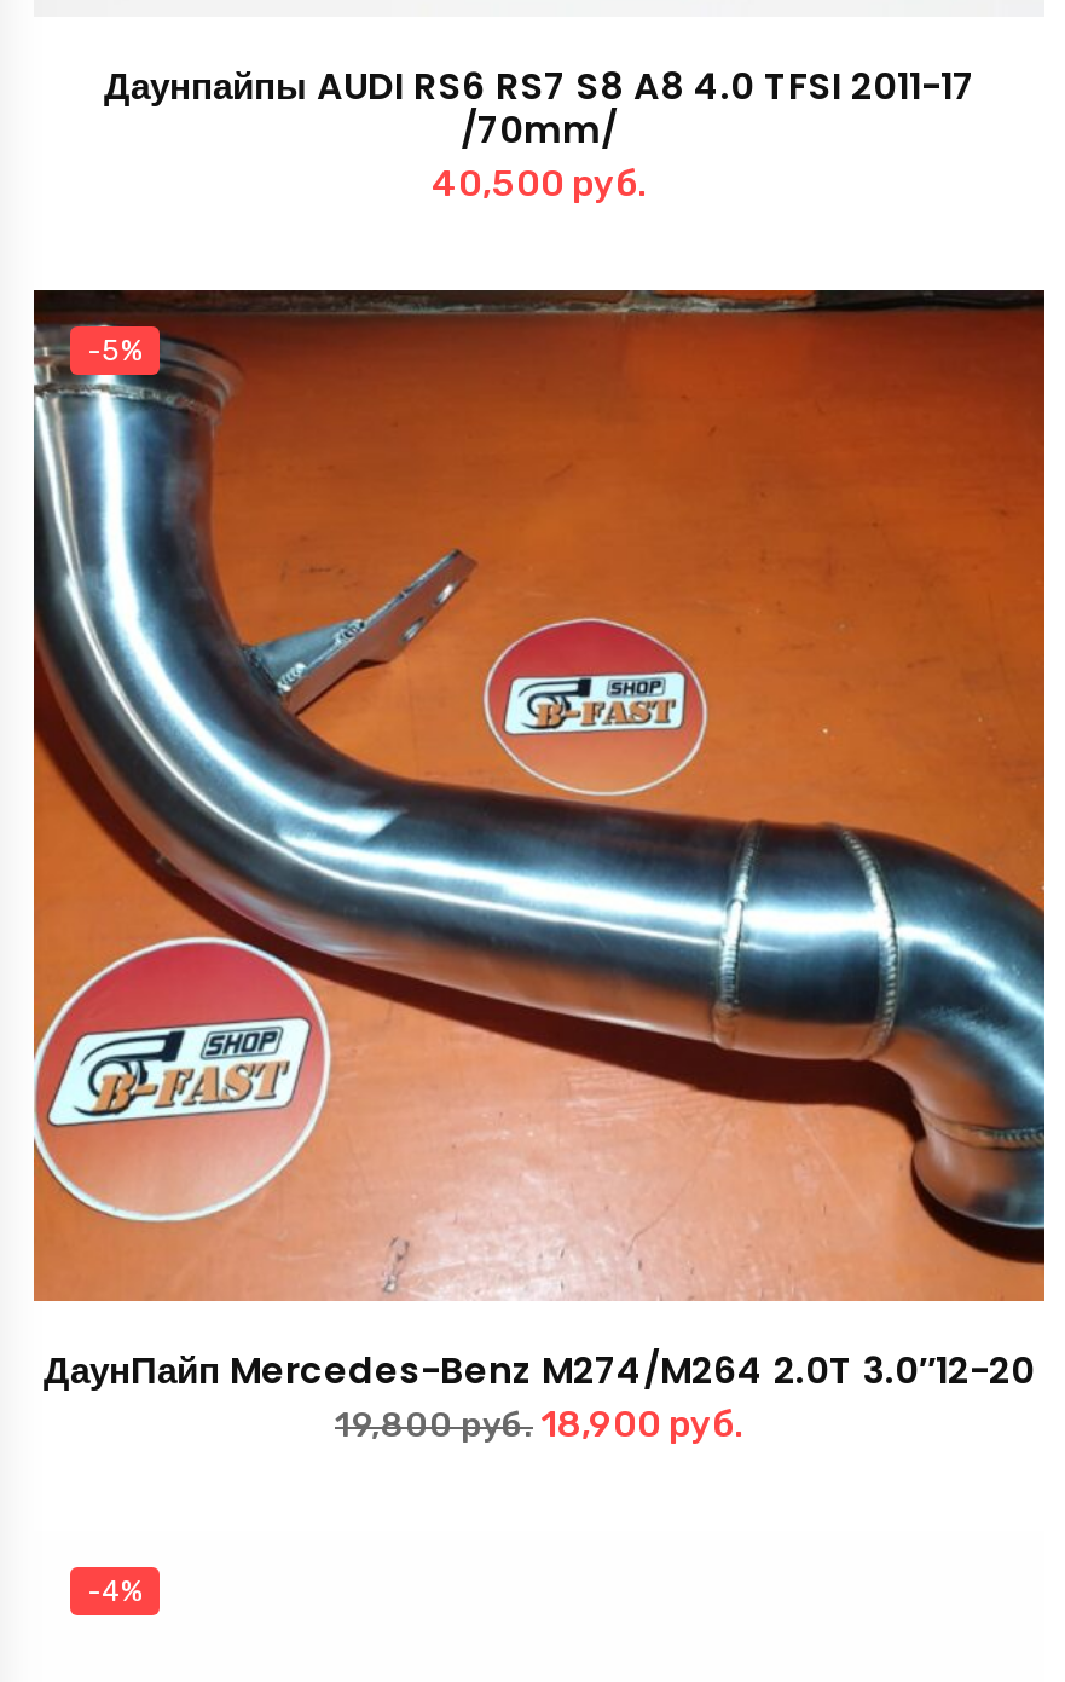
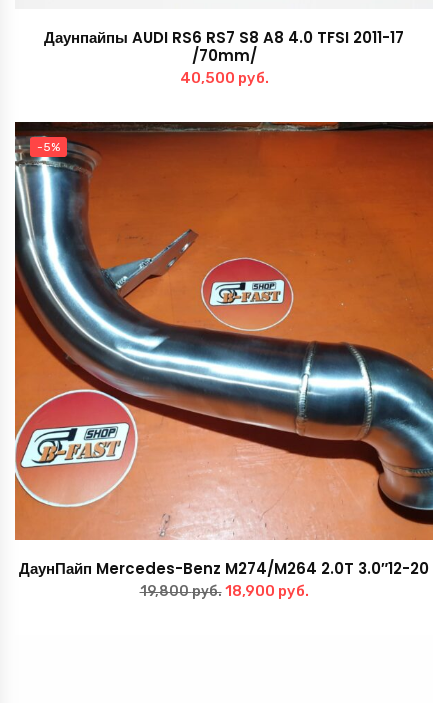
[87,1574,143,1608] -4% -> none

